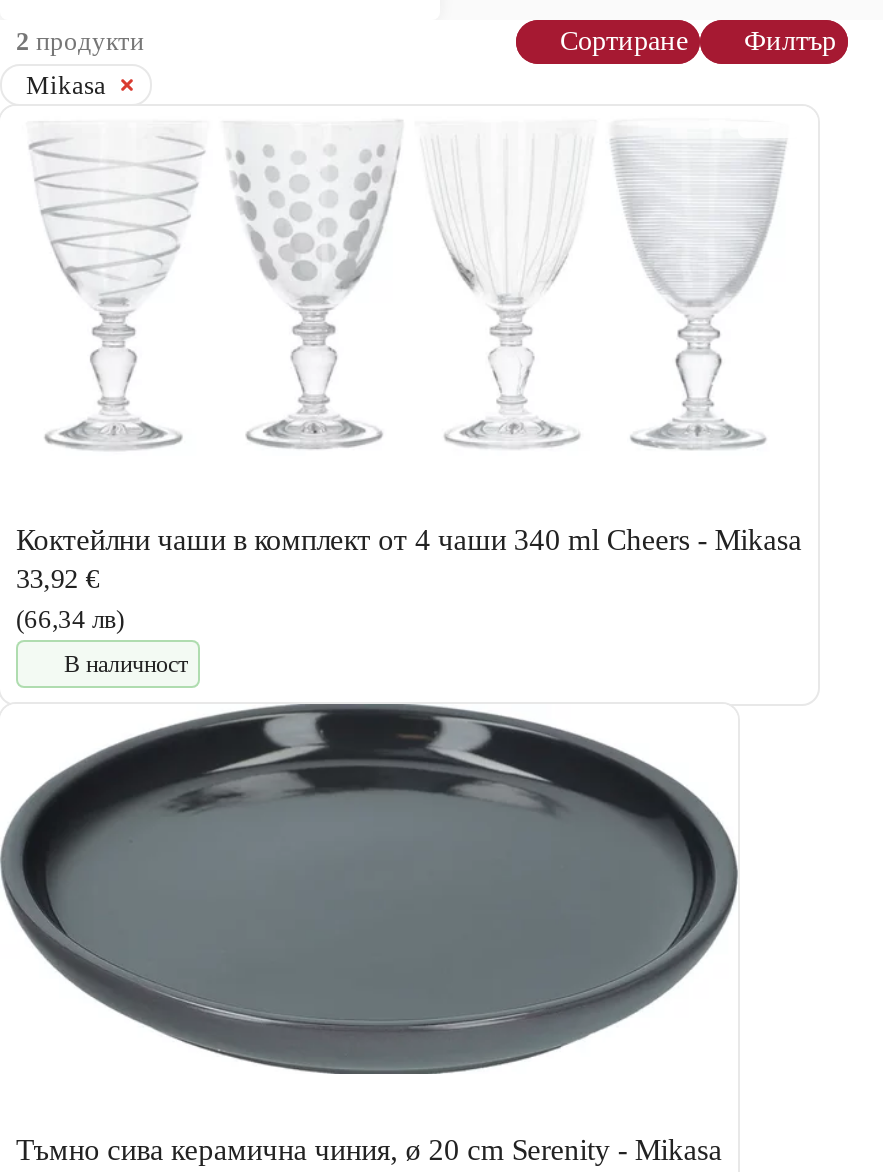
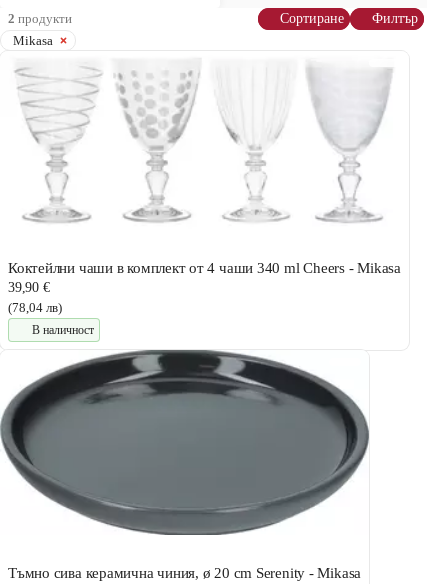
[16,563,99,593] 33,92 € -> [8,280,49,295] 39,90 €
[16,603,124,633] (66,34 лв) -> [8,300,62,315] (78,04 лв)

